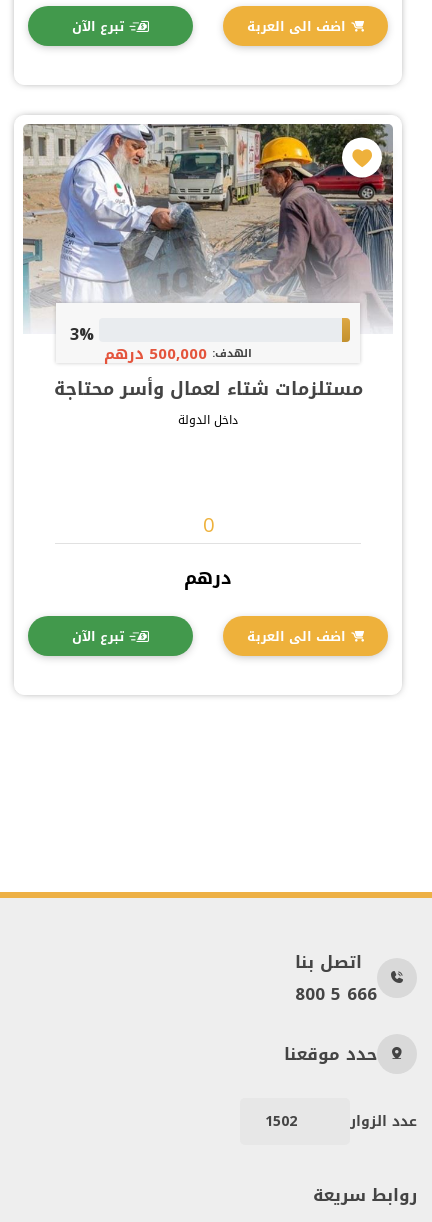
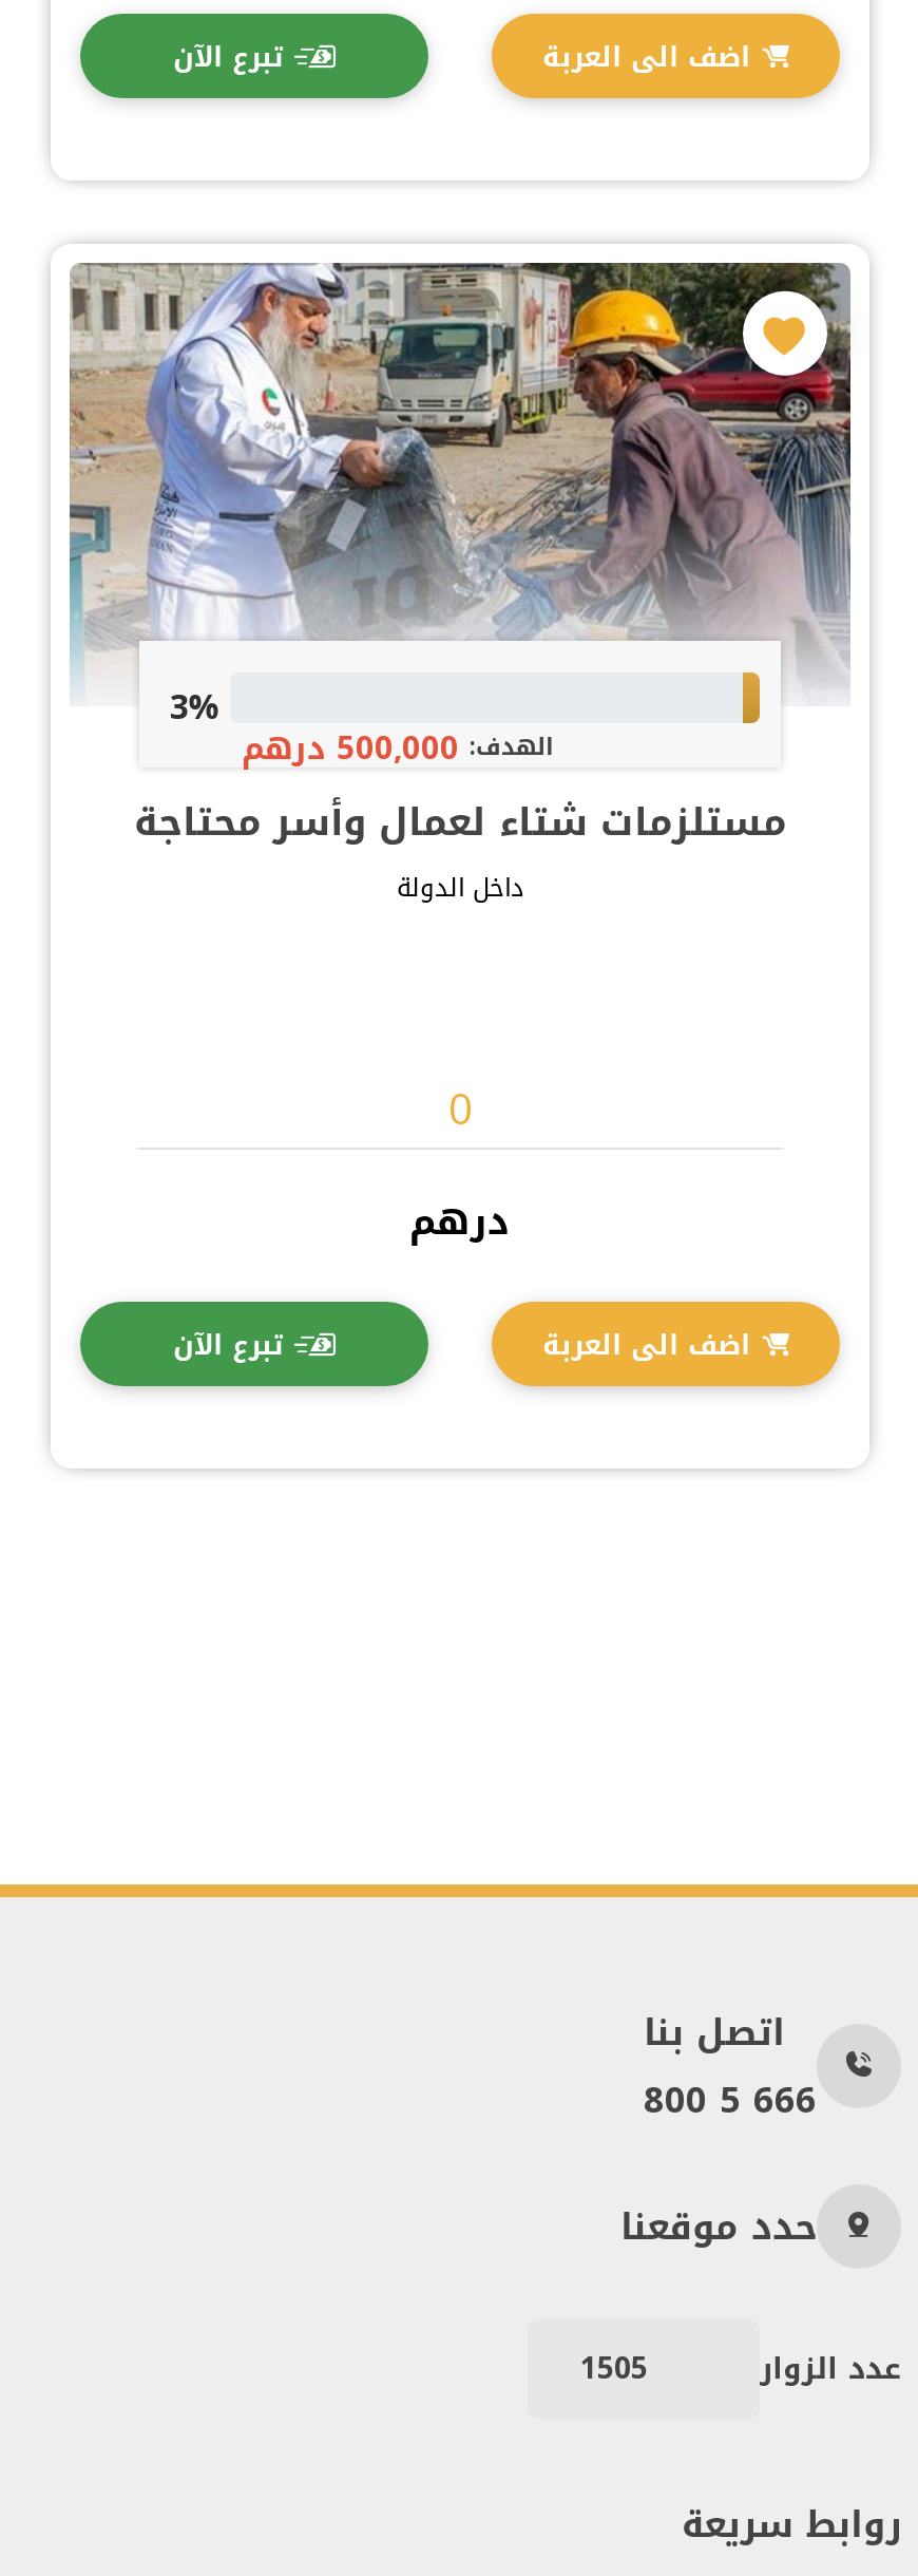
[265,1108,417,1135] عدد الزوار 1502 -> [580,2341,901,2398] عدد الزوار 1505

